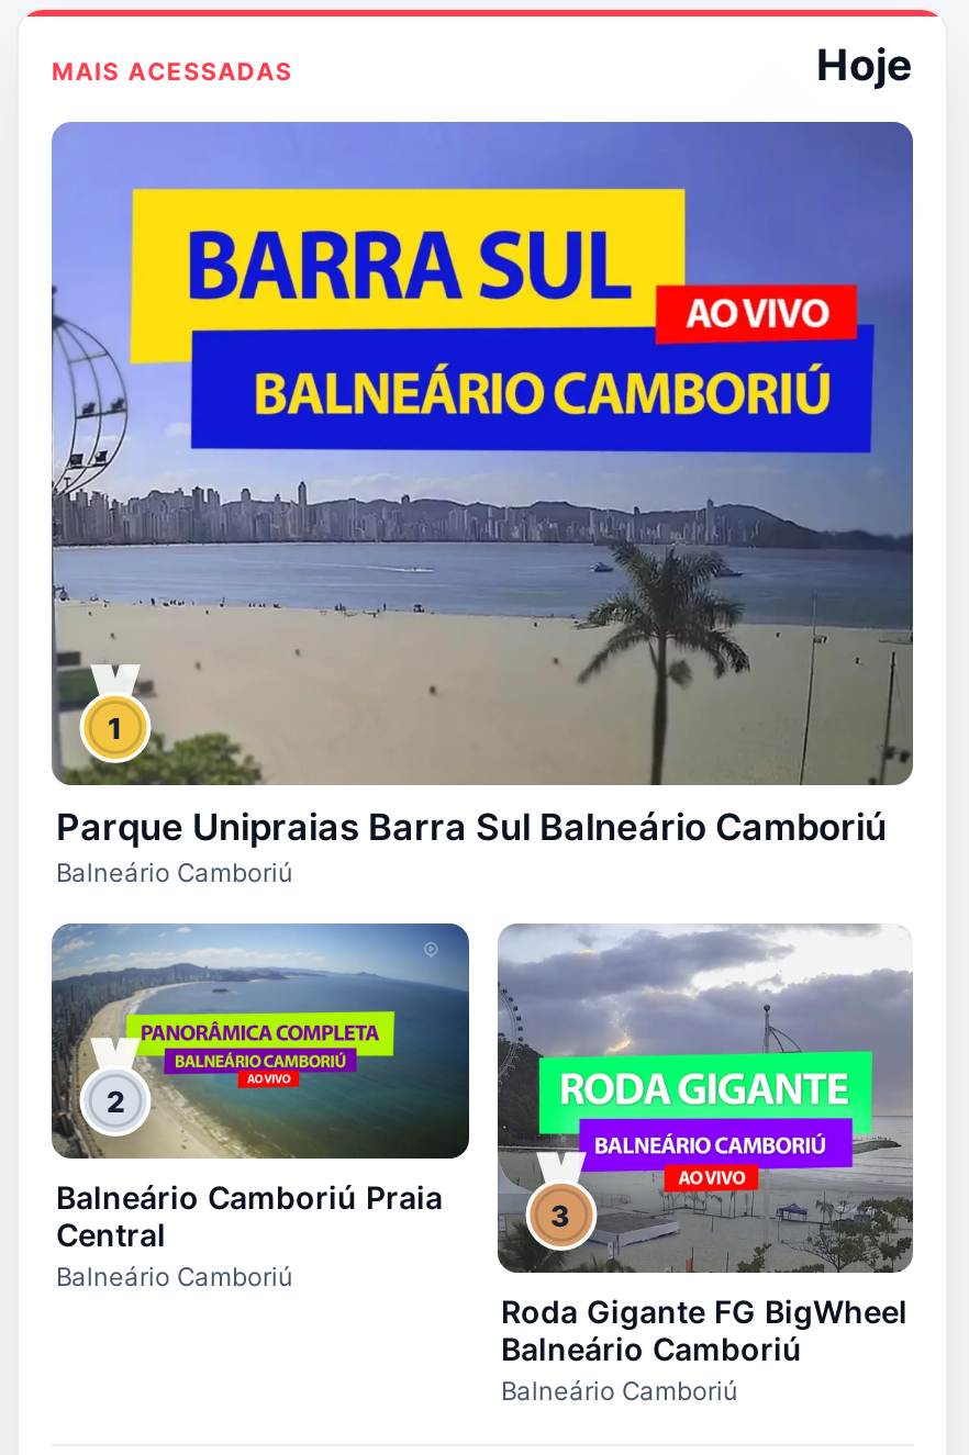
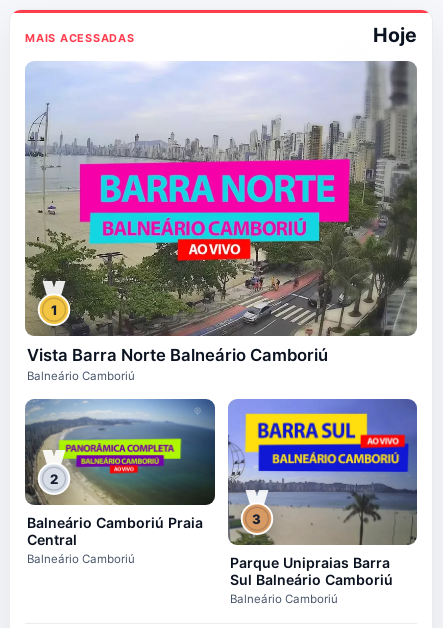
[52,120,915,849] [image] | Parque Unipraias Barra Sul Balneário Camboriú -> [25,61,418,365] [image] | Vista Barra Norte Balneário Camboriú
[495,924,913,1368] [image] | Roda Gigante FG BigWheel | Balneário Camboriú -> [228,398,418,588] [image] | Parque Unipraias Barra | Sul Balneário Camboriú

